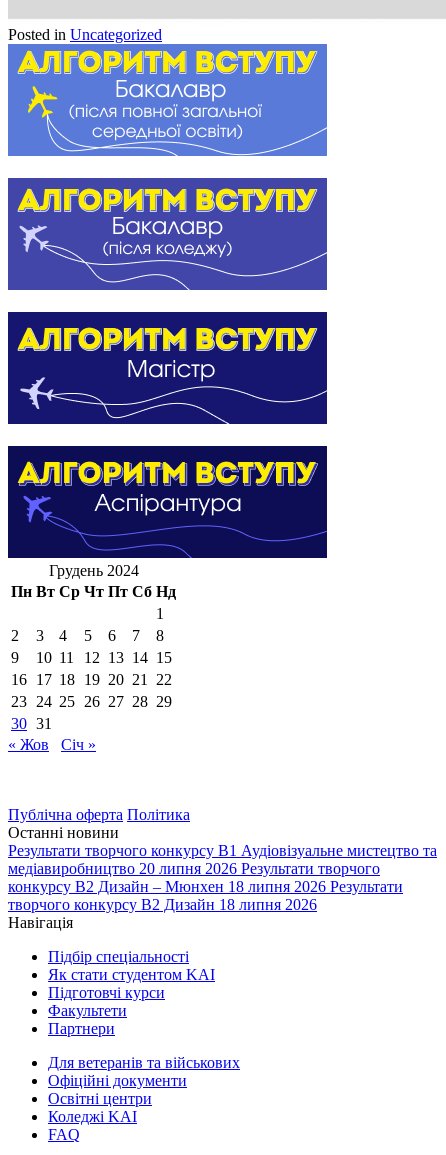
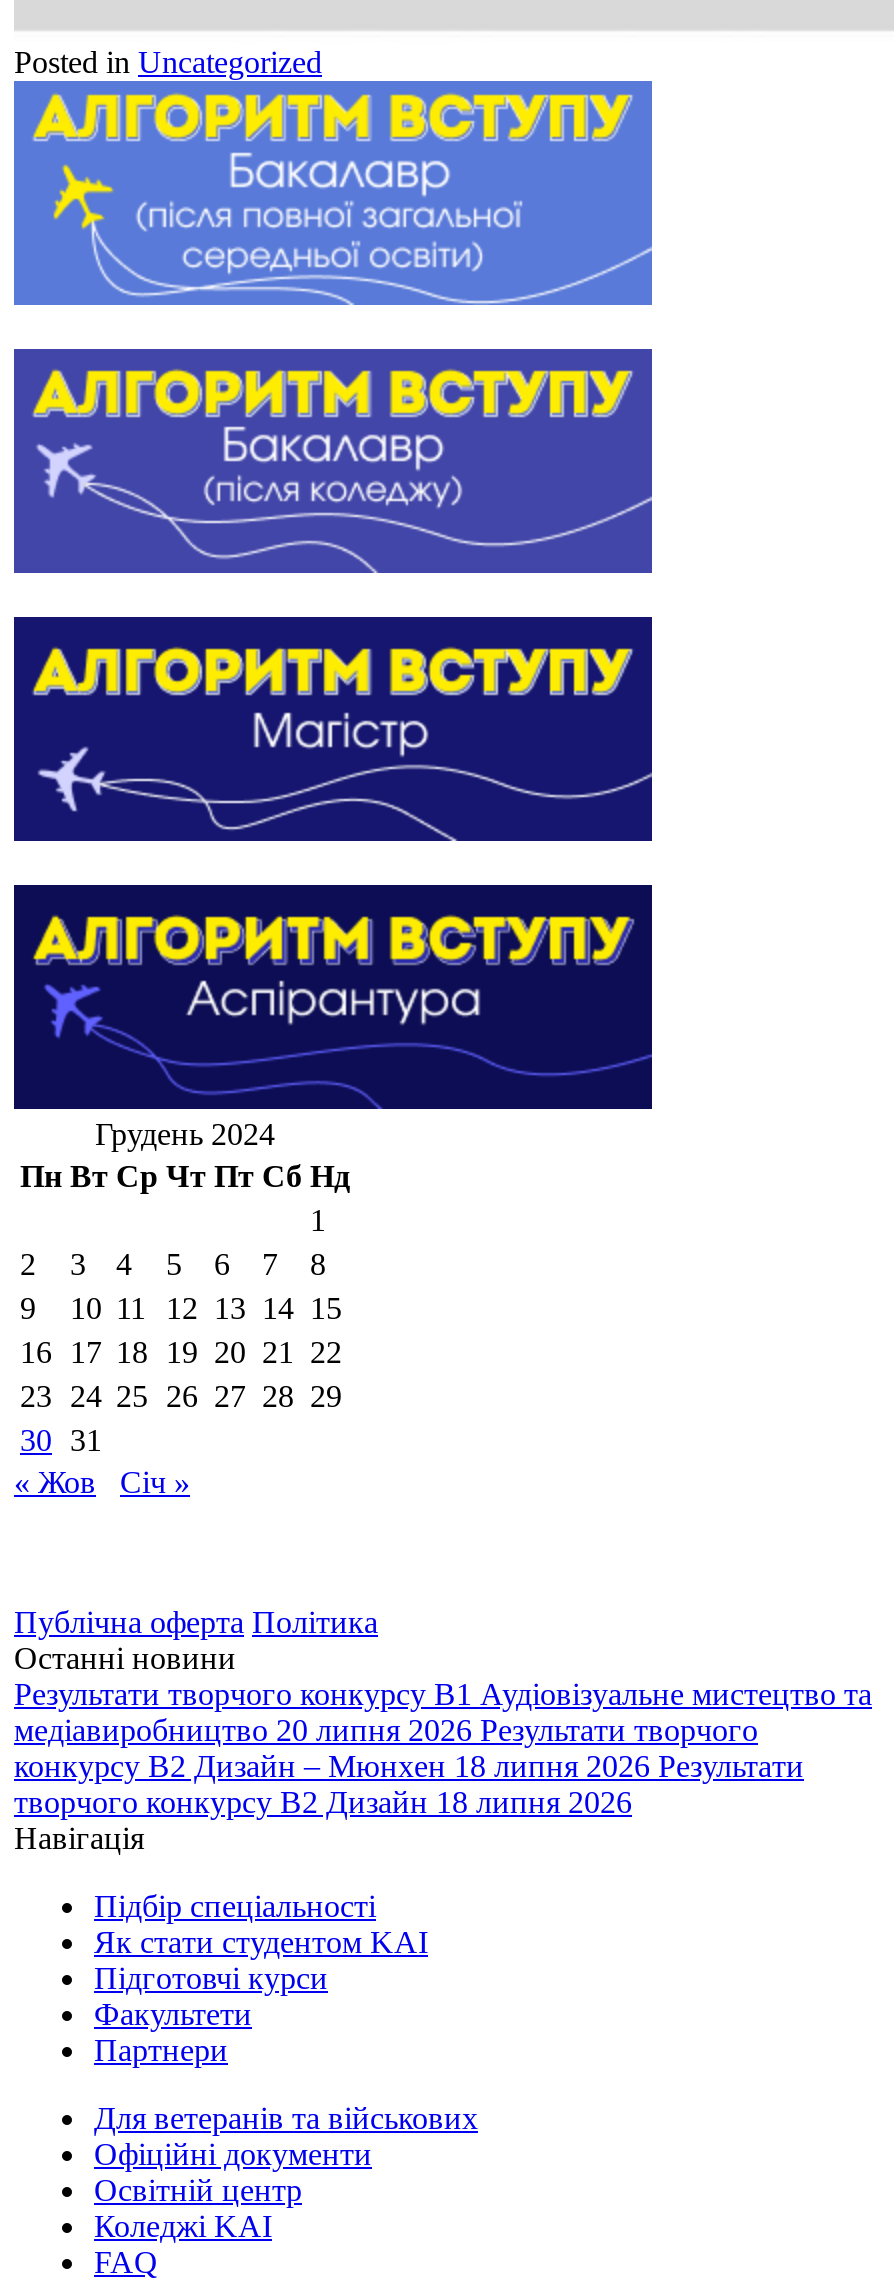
[48,1090,152,1107] Освітні центри -> [94,2173,302,2207] Освітній центр

